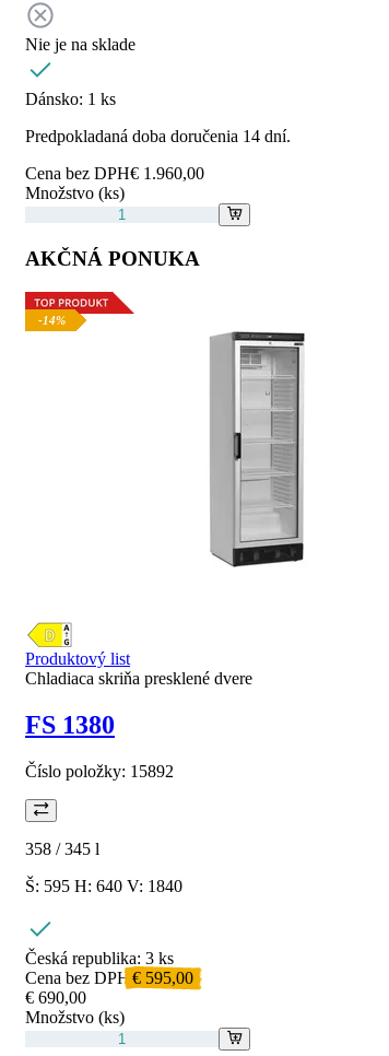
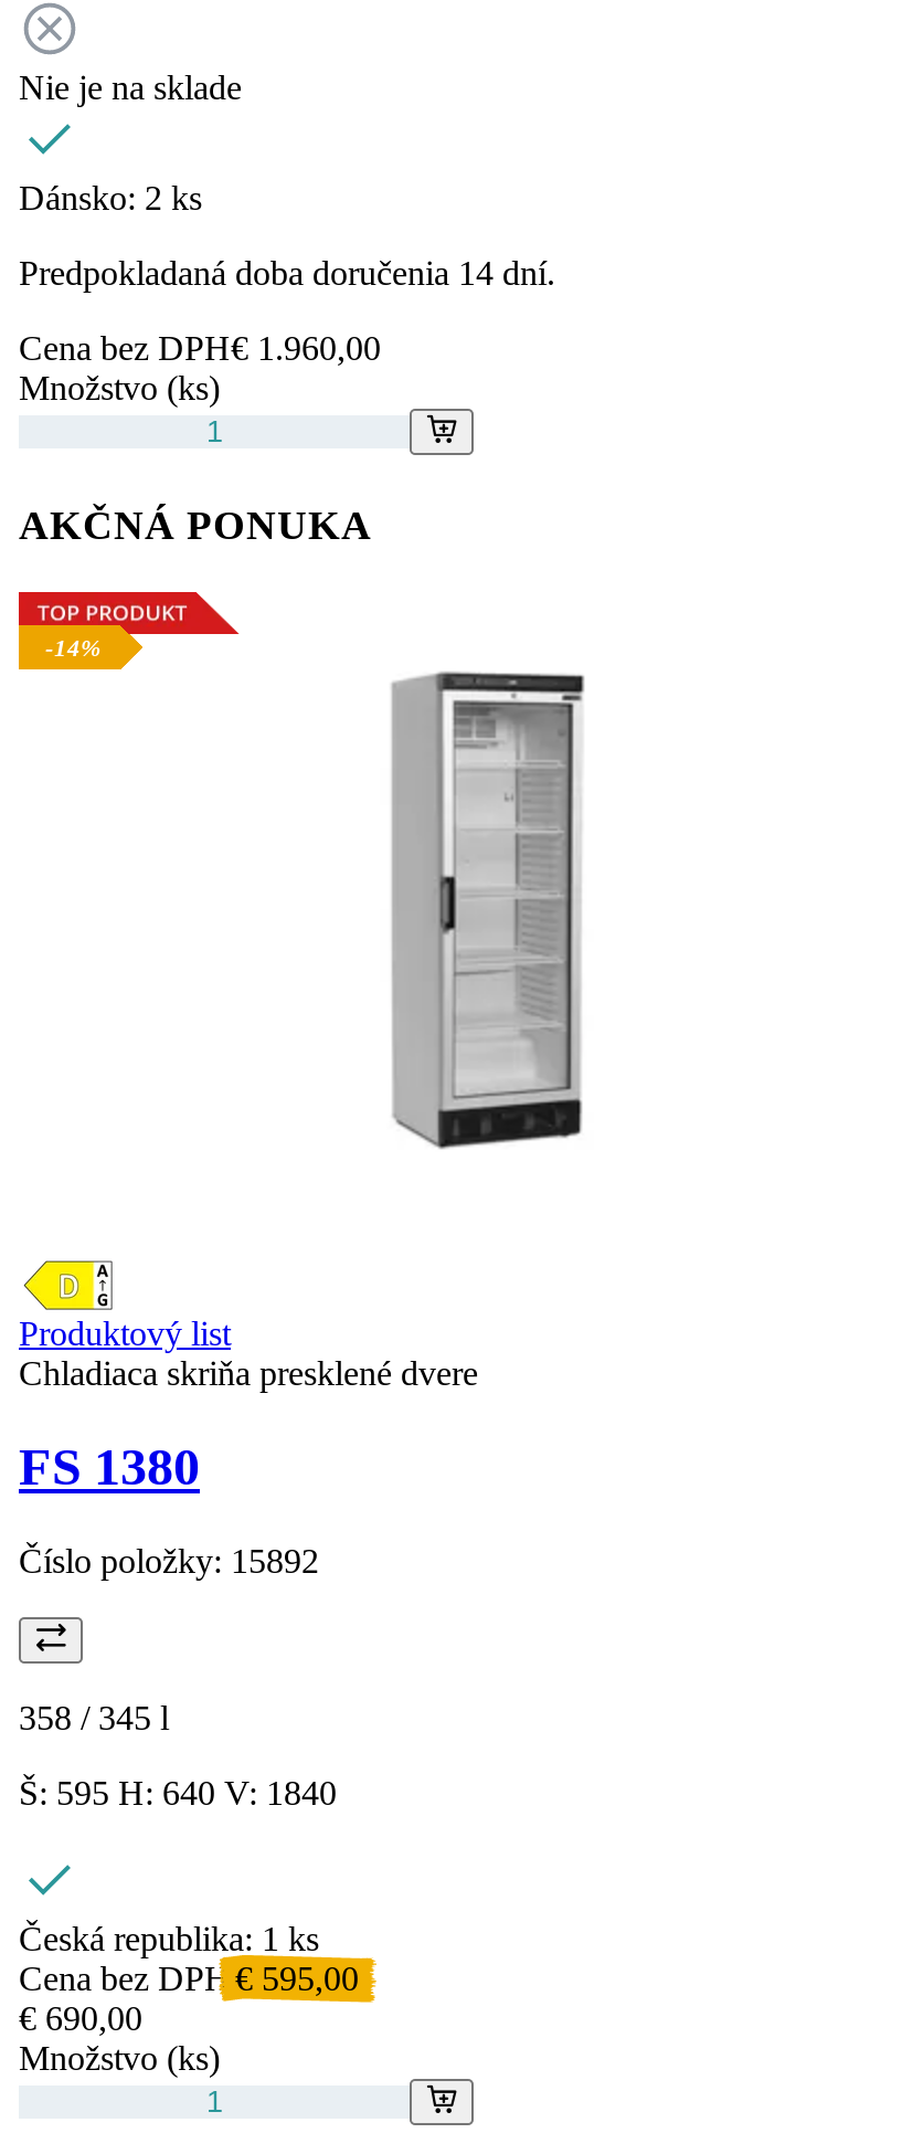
[25,90,116,109] Dánsko: 1 ks -> [19,180,202,217] Dánsko: 2 ks
[25,948,174,967] Česká republika: 3 ks -> [19,1919,319,1956] Česká republika: 1 ks

